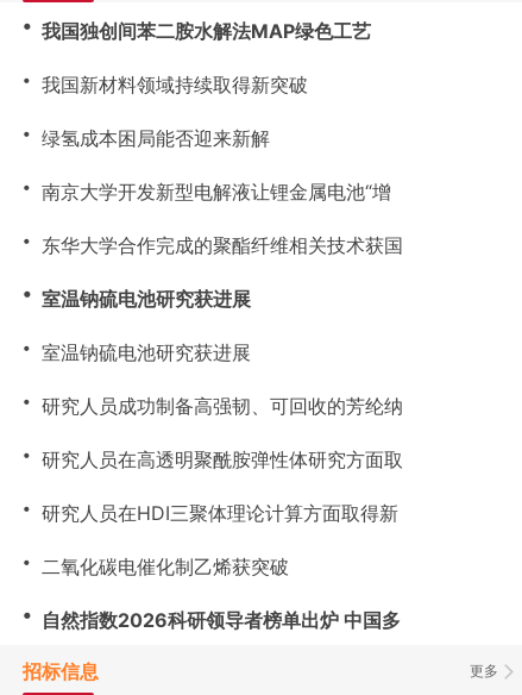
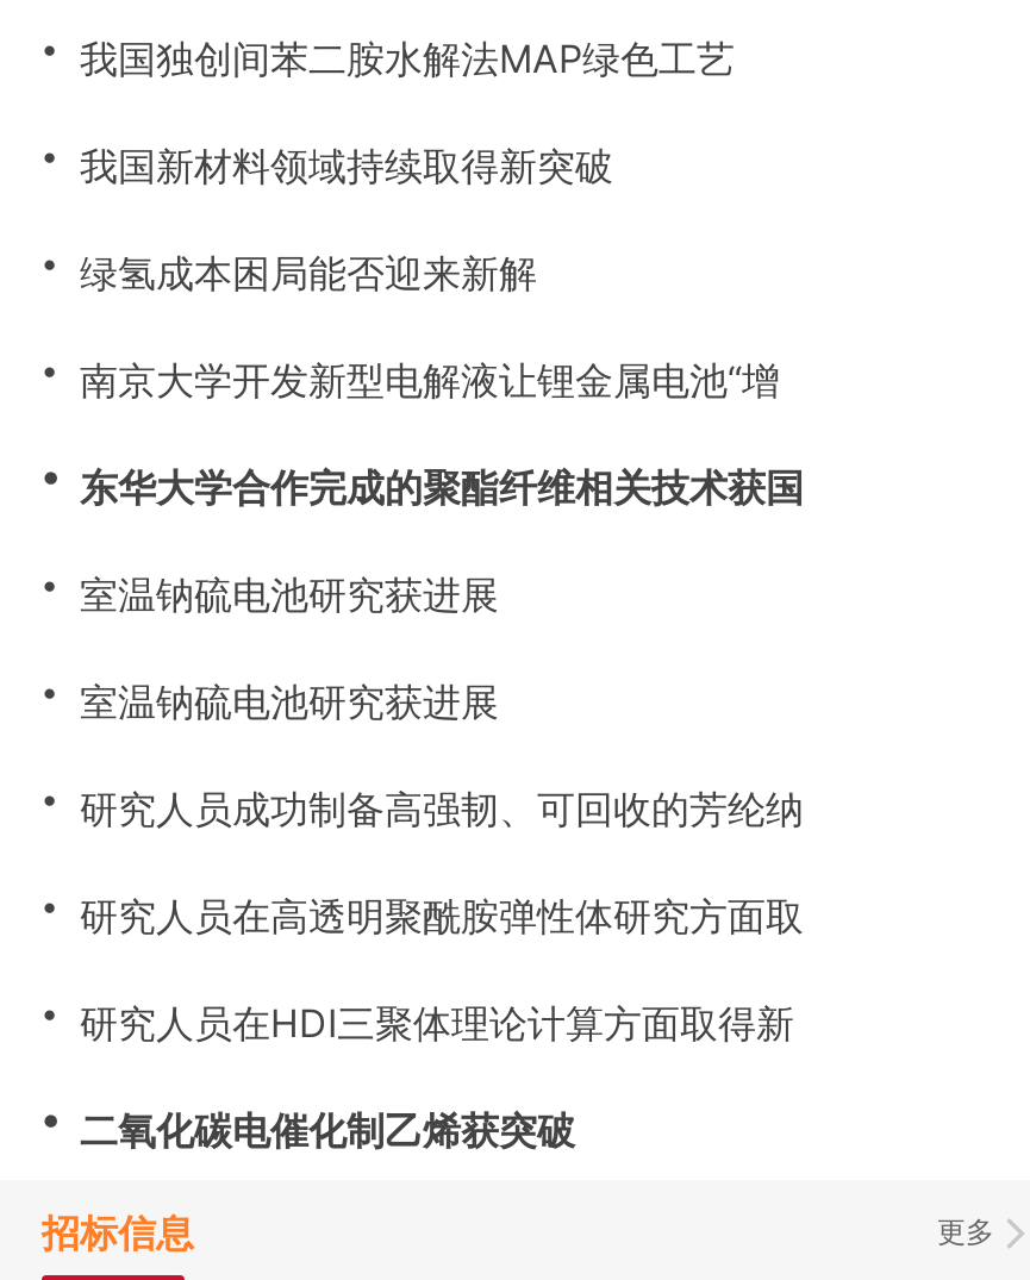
[11,597,401,634] ・自然指数2026科研领导者榜单出炉 中国多 -> none

